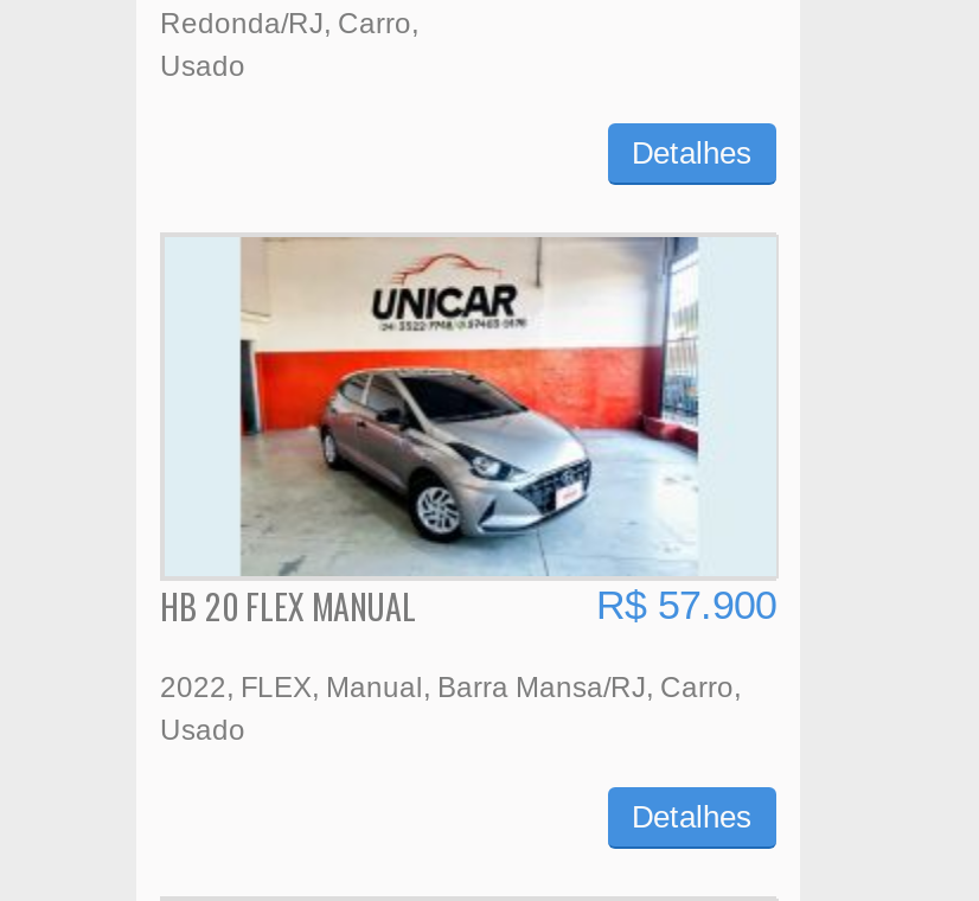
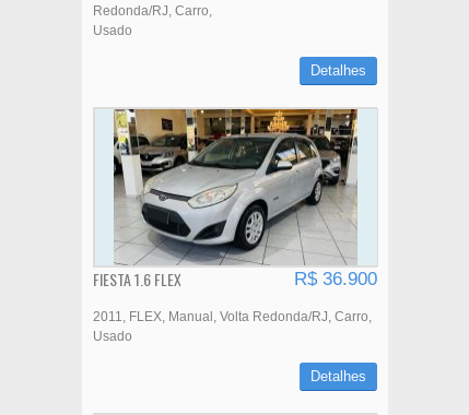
[160,235,776,631] [image] | HB 20 FLEX MANUAL | R$ 57.900 -> [93,108,377,291] [image] | FIESTA 1.6 FLEX | R$ 36.900
[160,671,734,705] 2022 FLEX Manual Barra Mansa/RJ Carro -> [93,309,368,325] 2011 FLEX Manual Volta Redonda/RJ Carro

